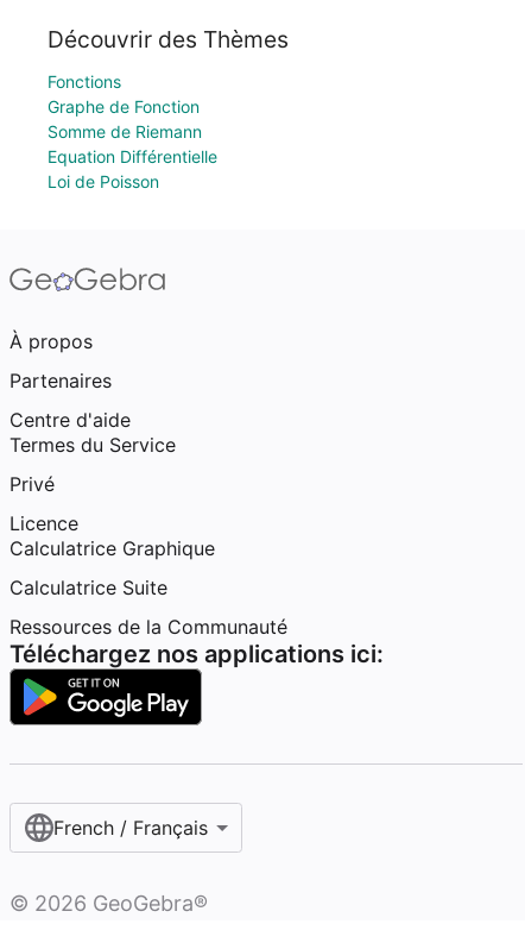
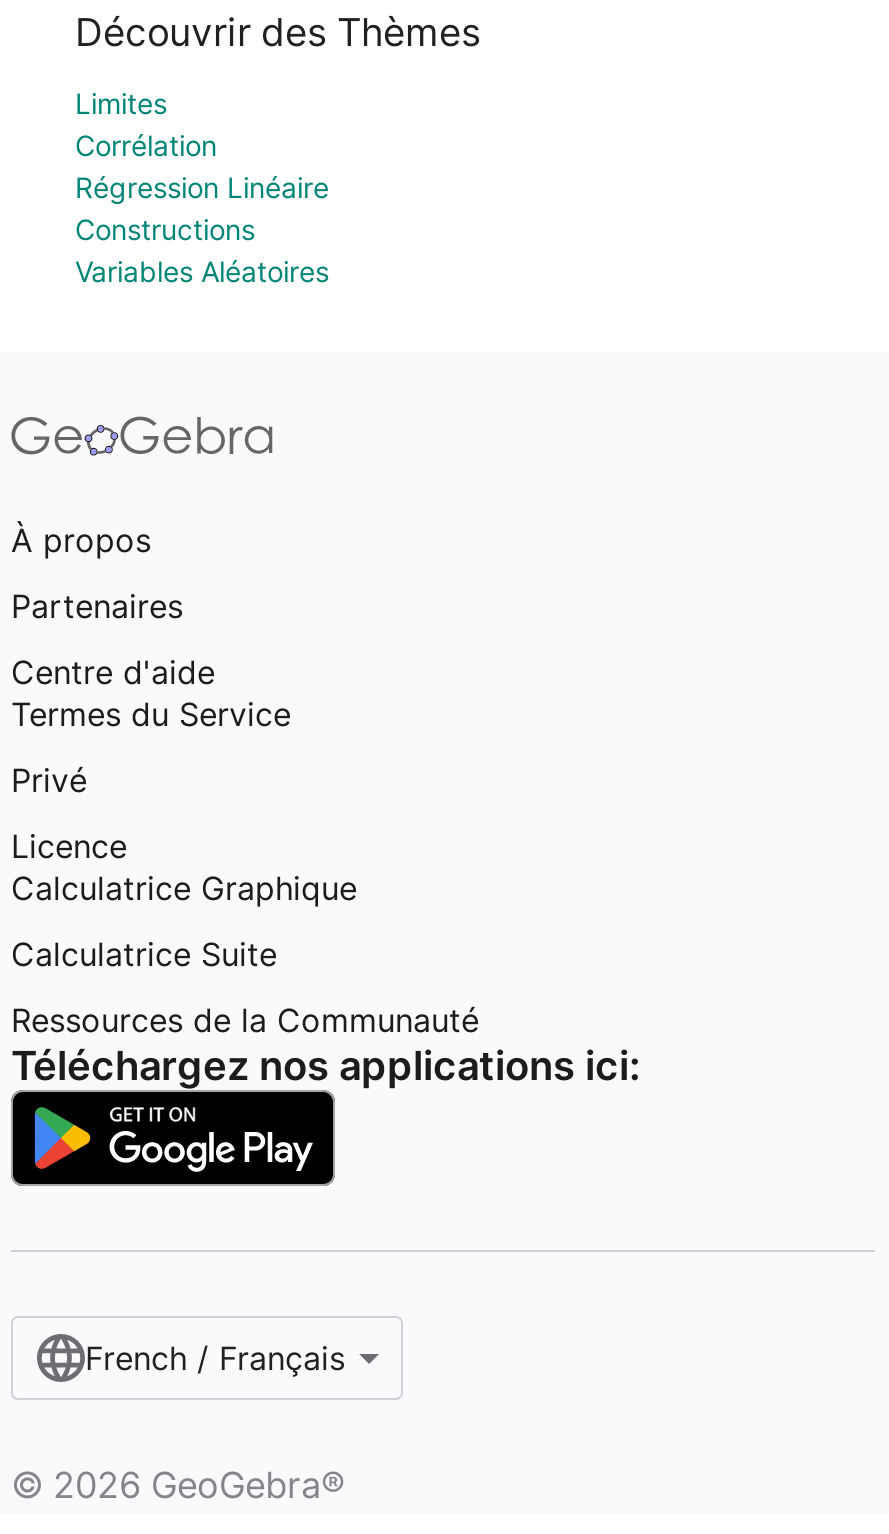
[48,71,217,191] Fonctions | Graphe de Fonction | Somme de Riemann | Equation Différentielle | Loi de Poisson -> [75,86,329,288] Limites | Corrélation | Régression Linéaire | Constructions | Variables Aléatoires

